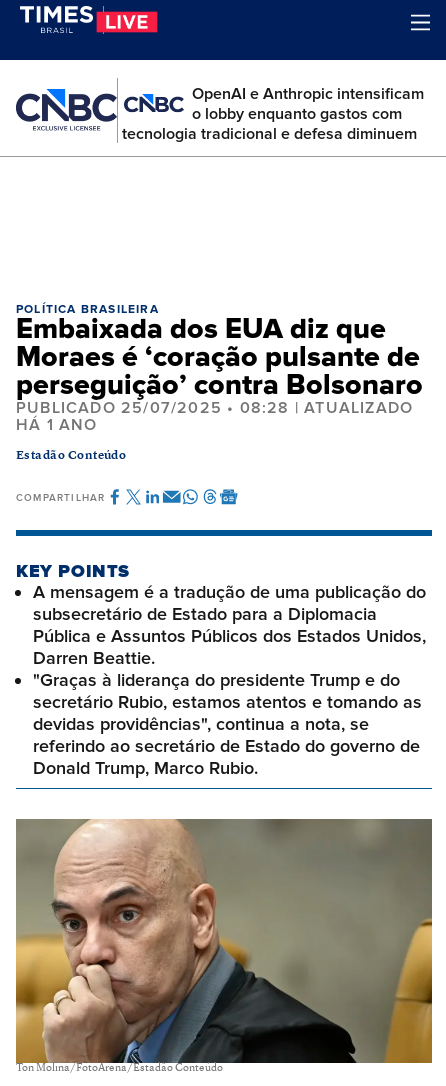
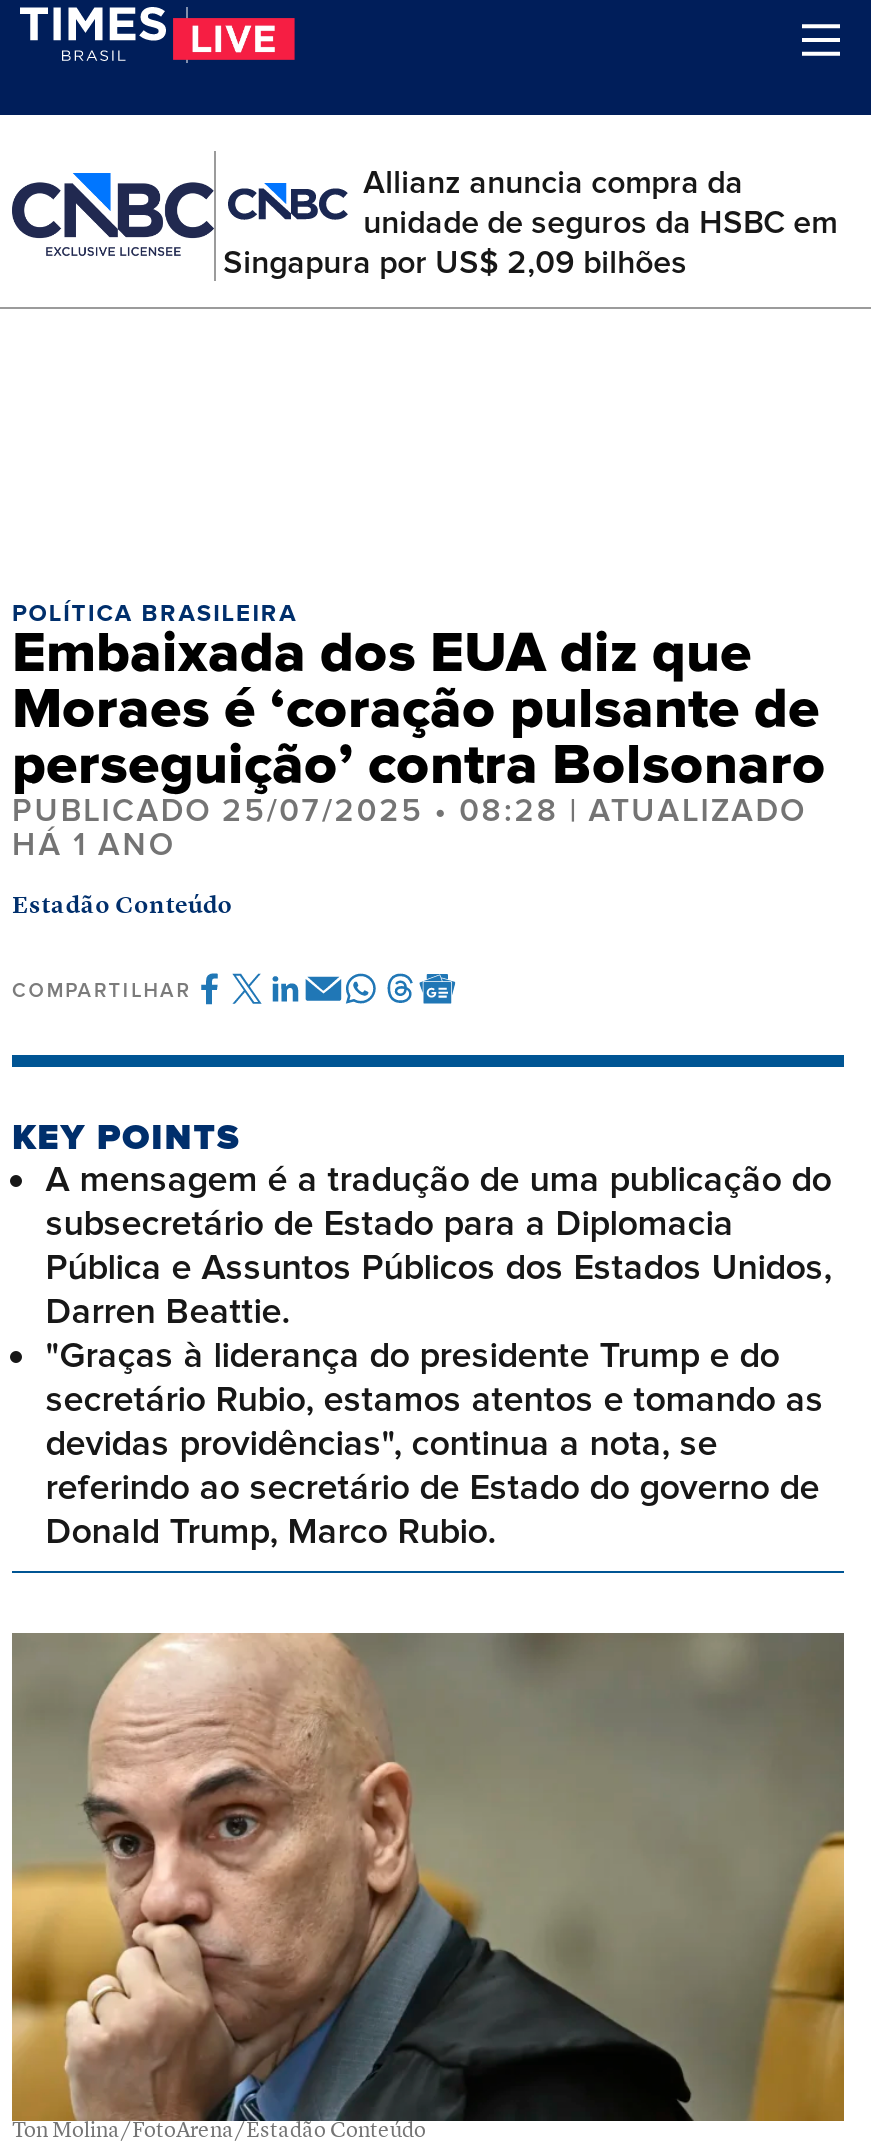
[122,83,424,143] OpenAI e Anthropic intensificam | o lobby enquanto gastos com | tecnologia tradicional e defesa diminuem -> [223,162,837,282] Allianz anuncia compra da | unidade de seguros da HSBC em | Singapura por US$ 2,09 bilhões

